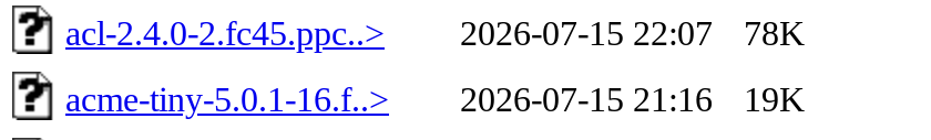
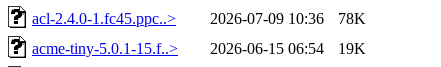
[65,14,713,52] acl-2.4.0-2.fc45.ppc..> | 2026-07-15 22:07 -> [32,10,324,27] acl-2.4.0-1.fc45.ppc..> | 2026-07-09 10:36
[65,80,713,118] acme-tiny-5.0.1-16.f..> | 2026-07-15 21:16 -> [32,40,324,57] acme-tiny-5.0.1-15.f..> | 2026-06-15 06:54

